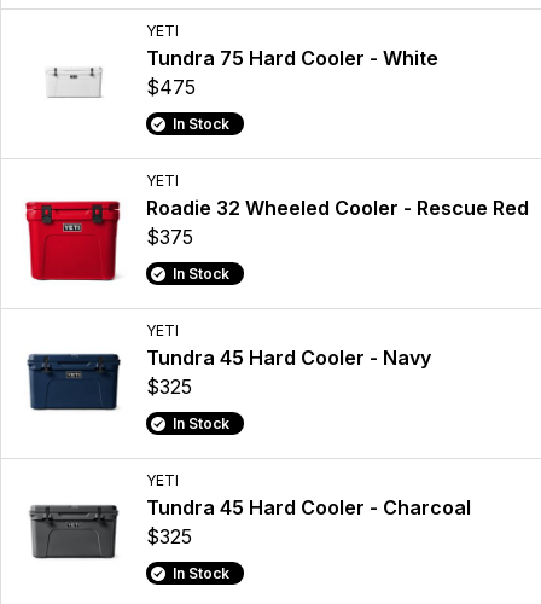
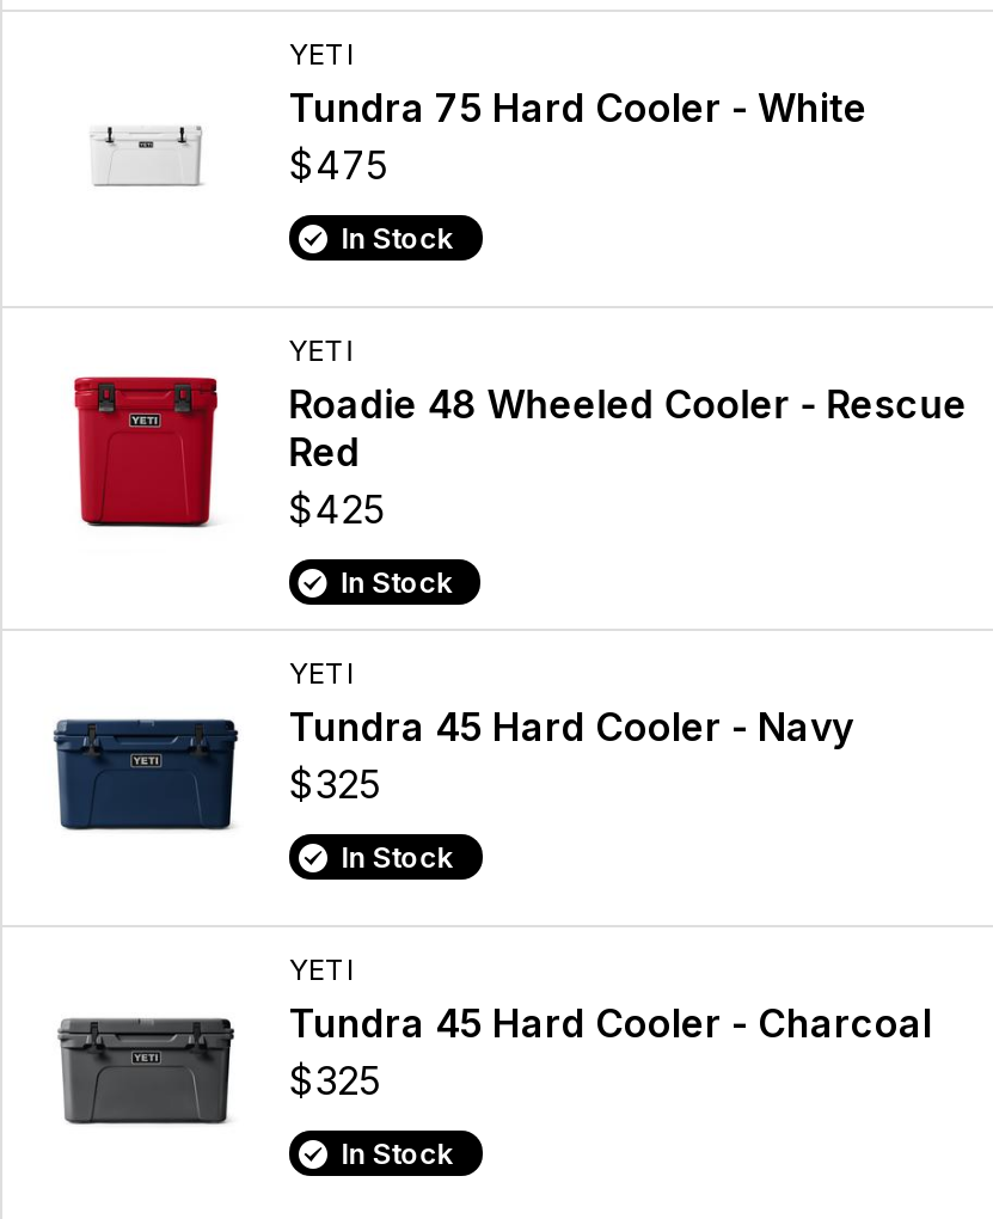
[24,194,529,283] [image] | Roadie 32 Wheeled Cooler - Rescue Red | $375 -> [57,375,967,550] [image] | Roadie 48 Wheeled Cooler - Rescue | Red | $425

